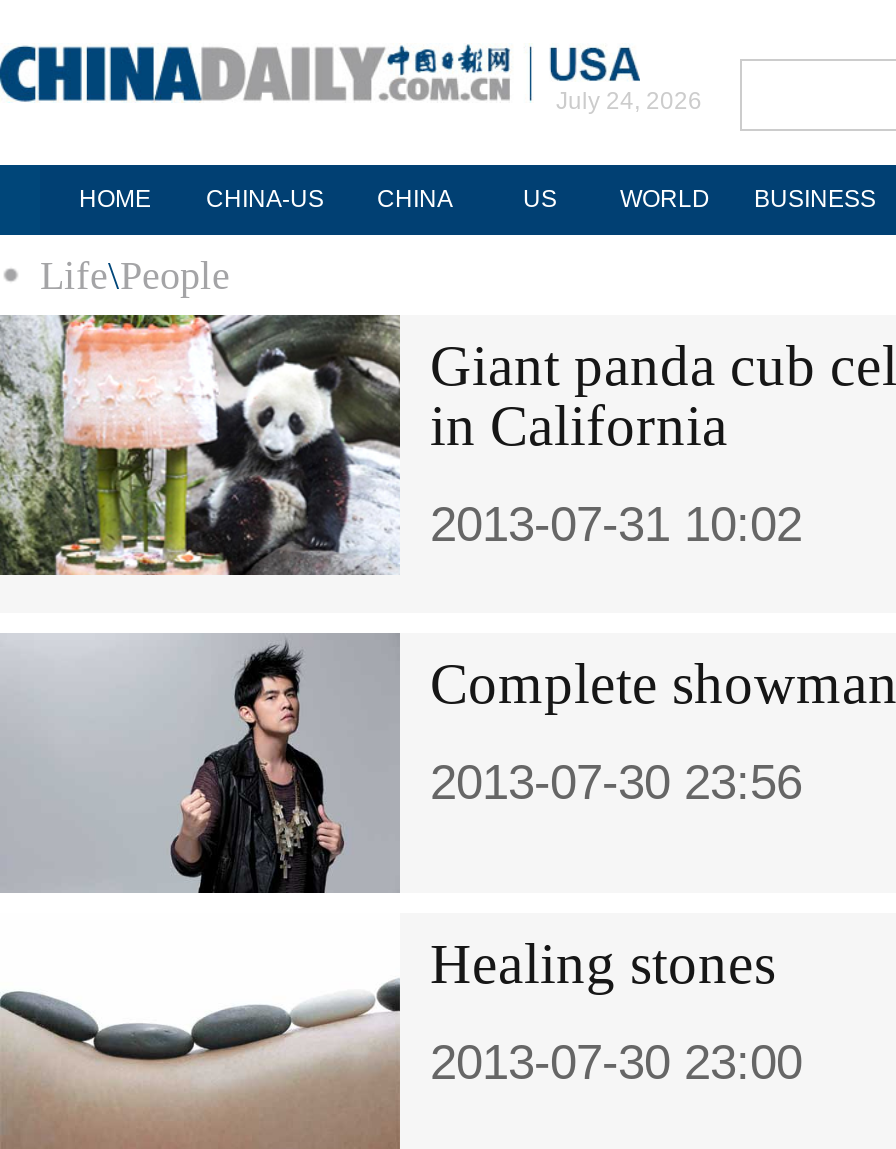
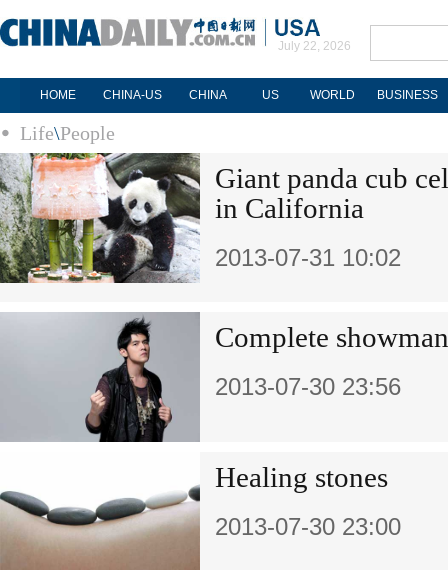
[556,87,702,115] July 24, 2026 -> [278,39,351,53] July 22, 2026

